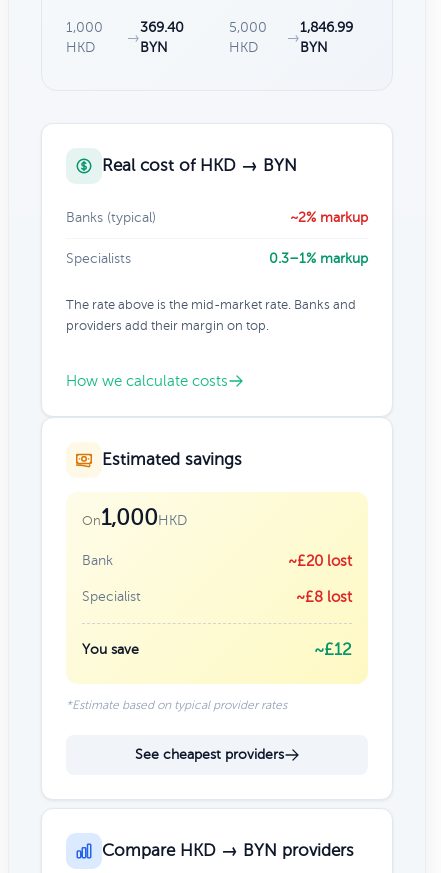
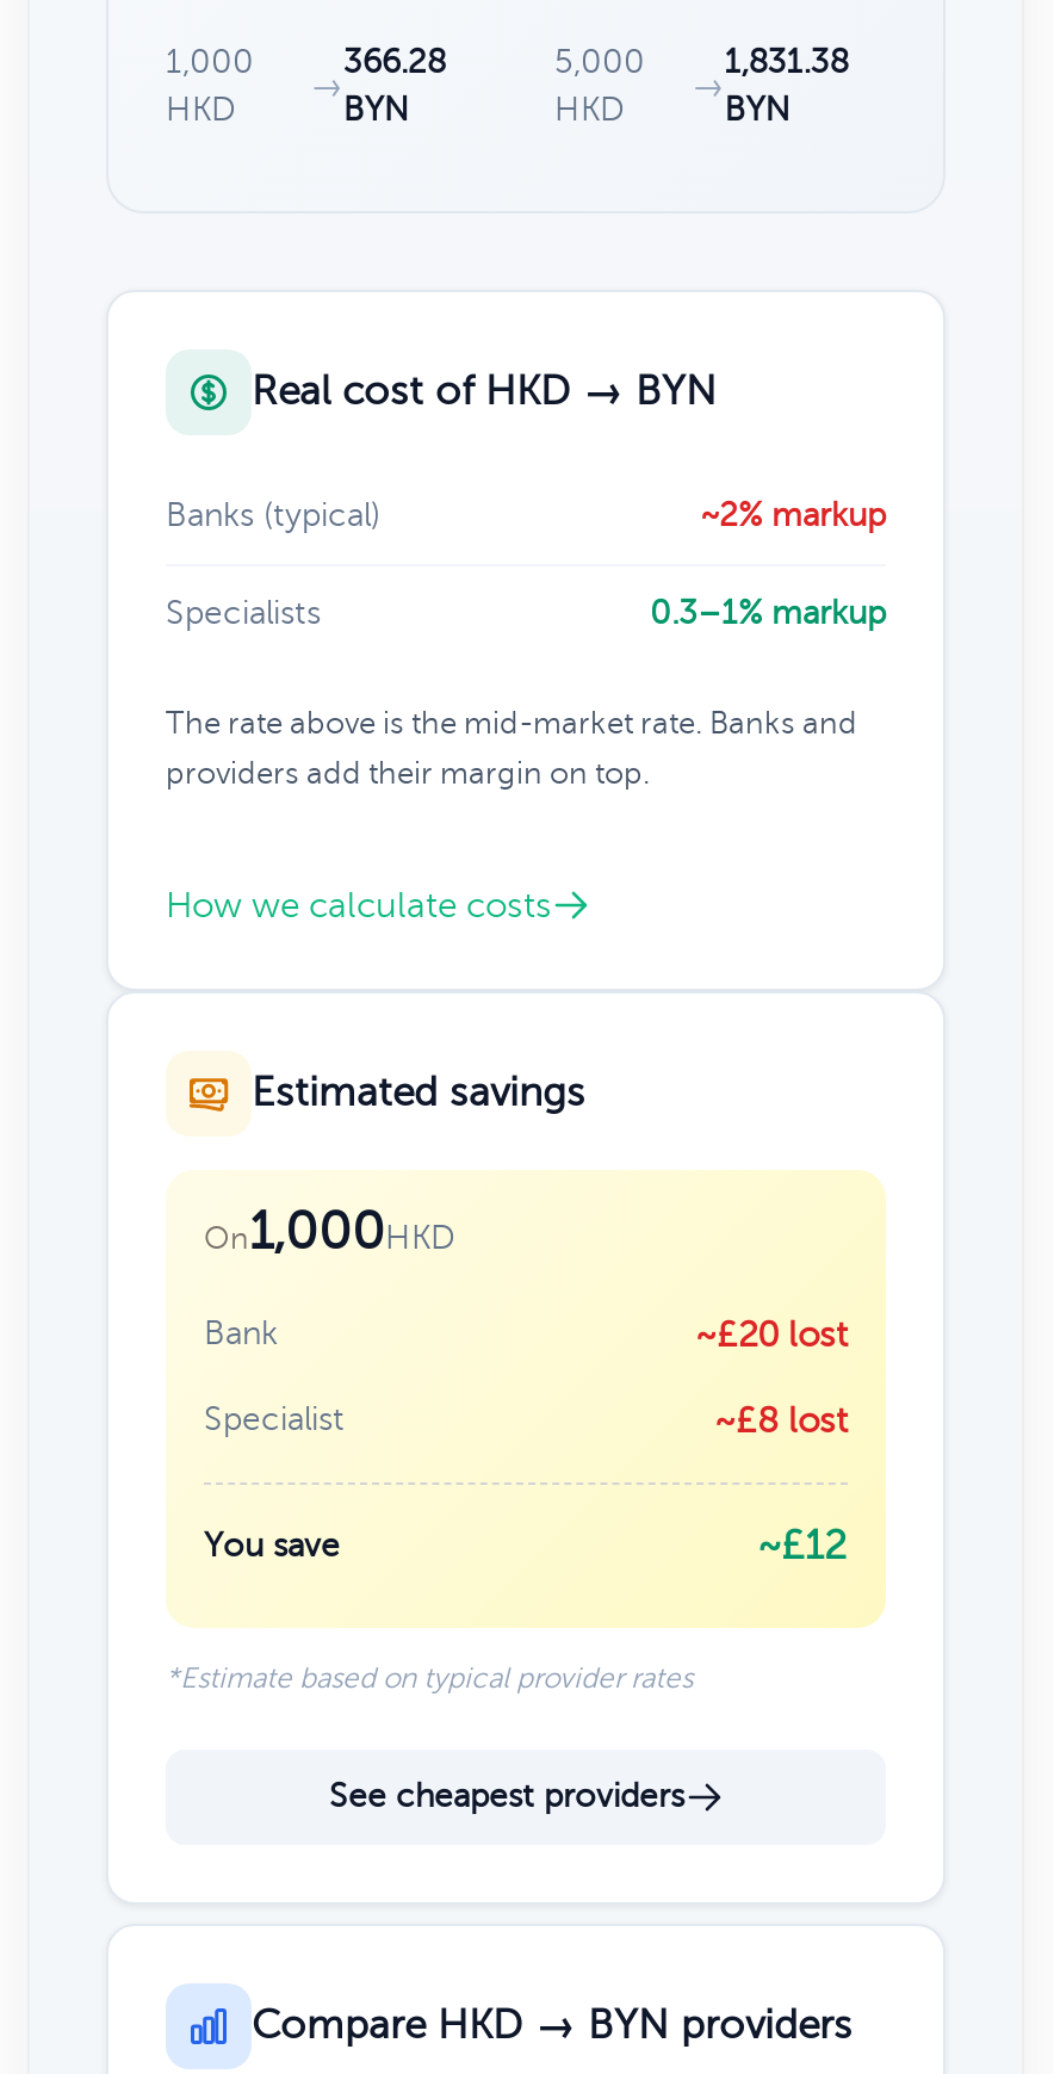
[140,20,184,35] 369.40 -> [343,43,445,79] 366.28
[300,20,353,35] 1,846.99 -> [724,43,848,79] 1,831.38

